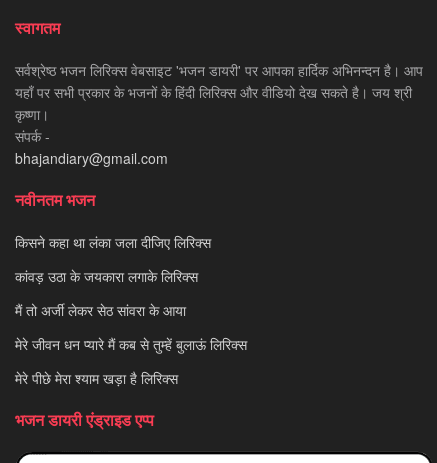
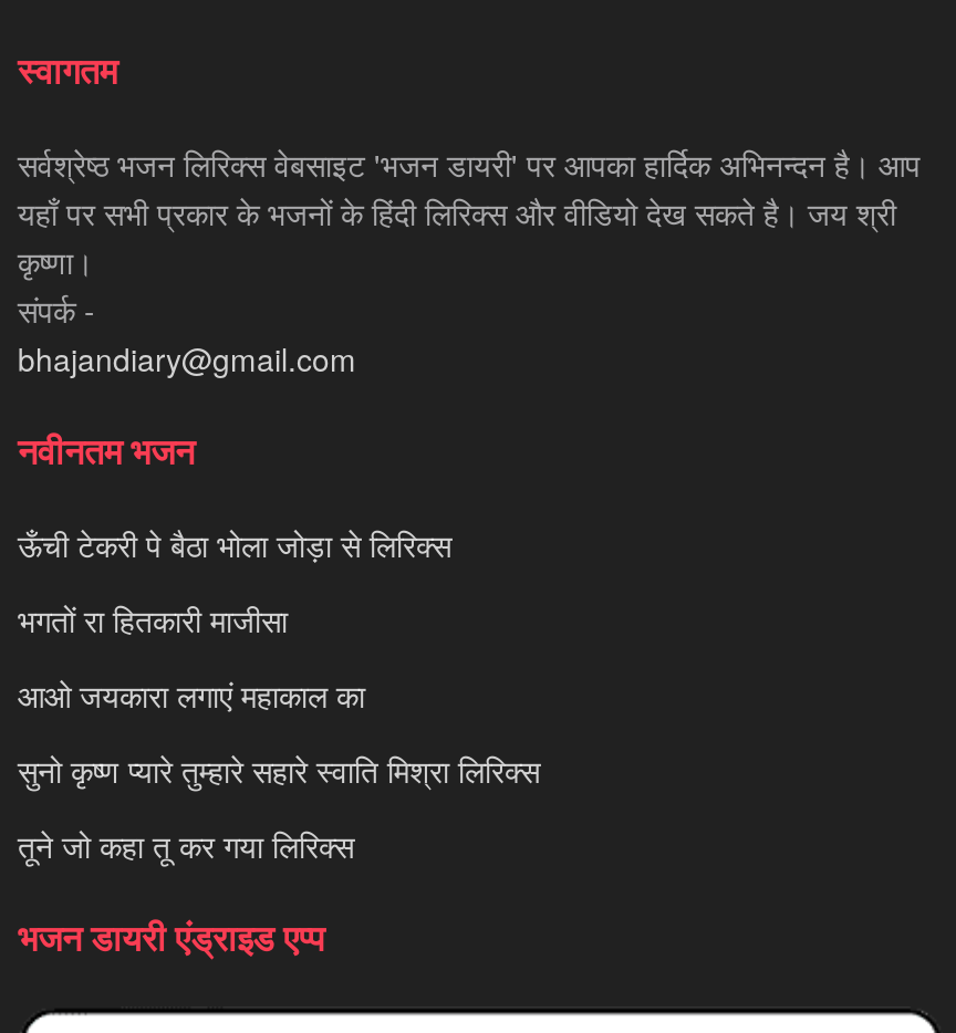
[15,232,211,252] किसने कहा था लंका जला दीजिए लिरिक्स -> [18,523,451,567] ऊँची टेकरी पे बैठा भोला जोड़ा से लिरिक्स
[15,266,198,286] कांवड़ उठा के जयकारा लगाके लिरिक्स -> [18,598,288,643] भगतों रा हितकारी माजीसा
[15,300,186,320] मैं तो अर्जी लेकर सेठ सांवरा के आया -> [18,674,365,718] आओ जयकारा लगाएं महाकाल का
[15,334,247,354] मेरे जीवन धन प्यारे मैं कब से तुम्हें बुलाऊं लिरिक्स -> [18,749,540,793] सुनो कृष्ण प्यारे तुम्हारे सहारे स्वाति मिश्रा लिरिक्स
[15,368,178,388] मेरे पीछे मेरा श्याम खड़ा है लिरिक्स -> [18,824,354,868] तूने जो कहा तू कर गया लिरिक्स

